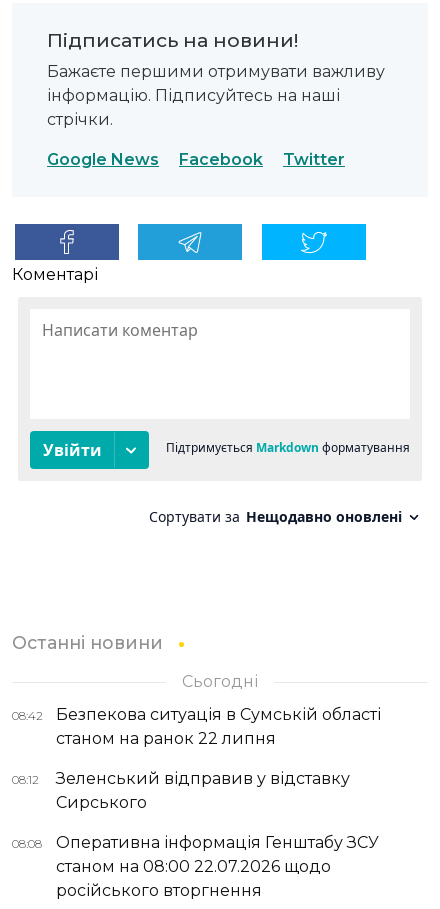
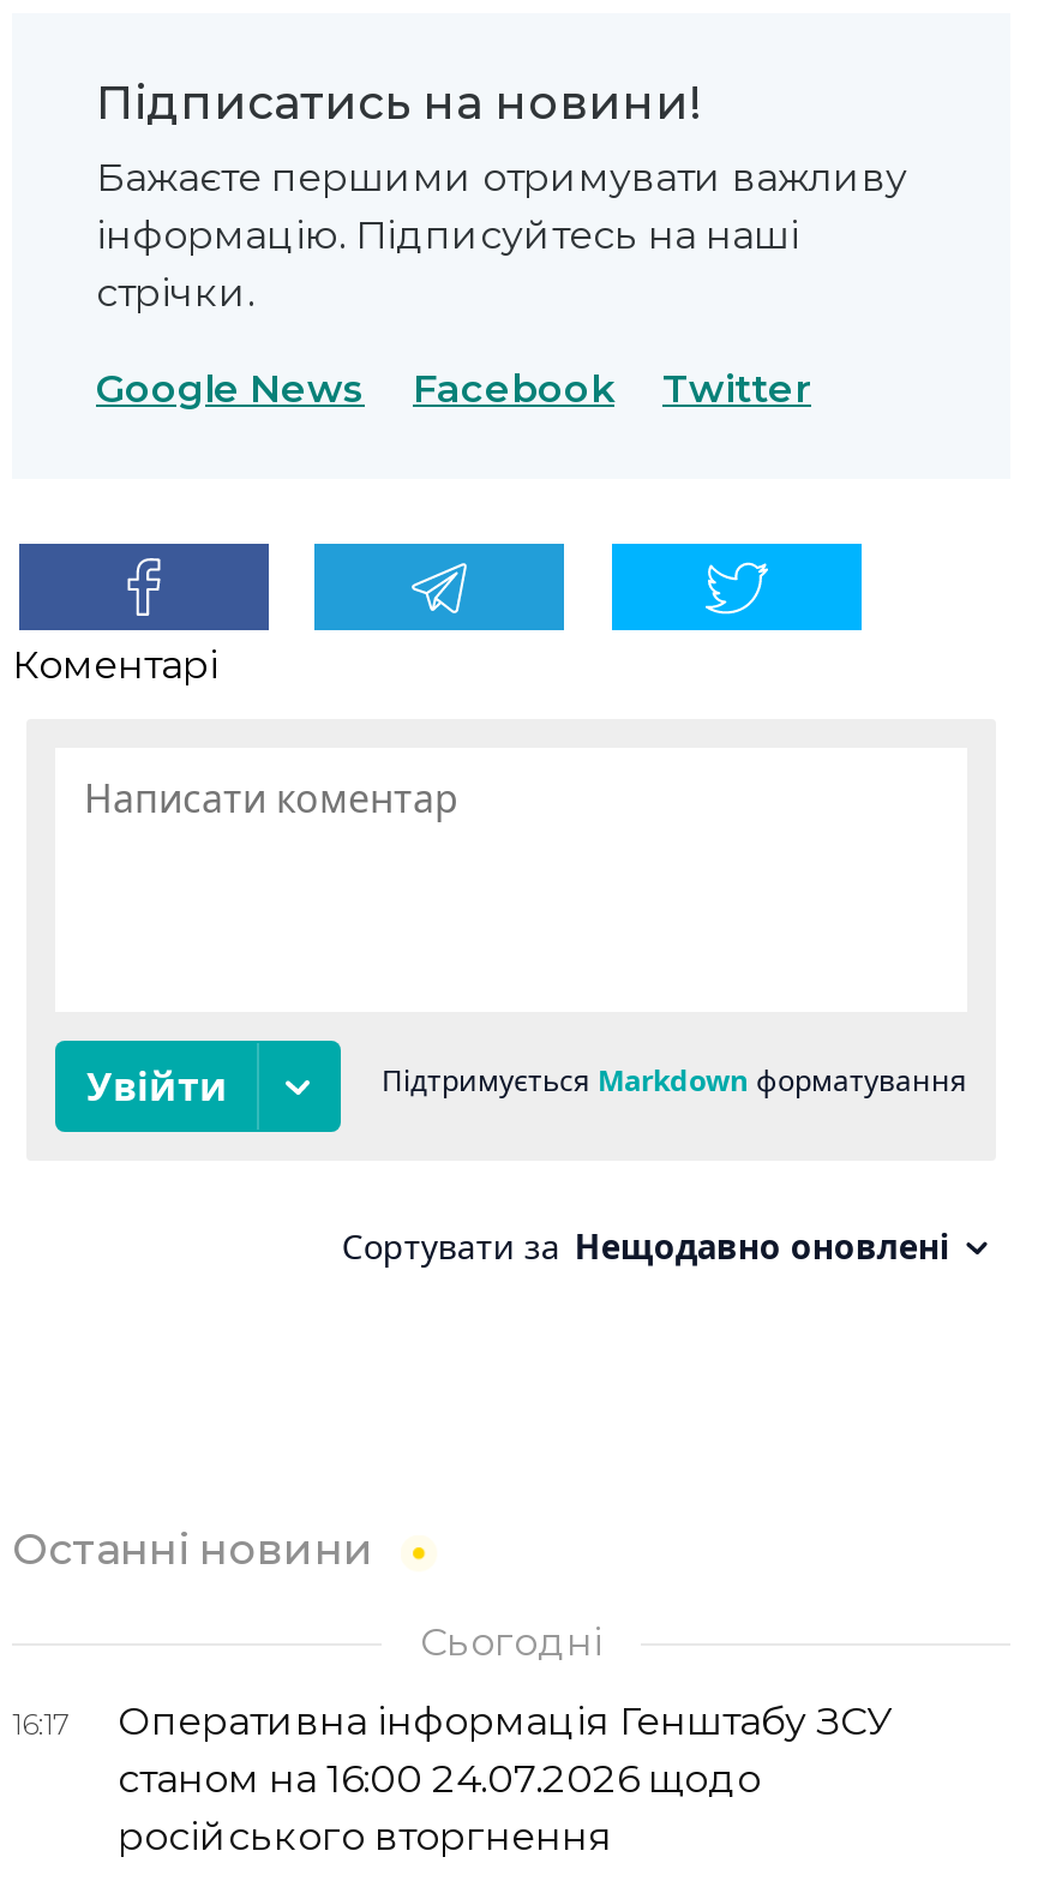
[12,705,381,851] 08:42 | Безпекова ситуація в Сумській області | станом на ранок 22 липня | 08:12 | Зеленський відправив у відставку | Сирського | 08:08 -> [12,1706,70,1742] 16:17
[56,857,331,876] станом на 08:00 22.07.2026 щодо -> [118,1757,761,1802] станом на 16:00 24.07.2026 щодо

